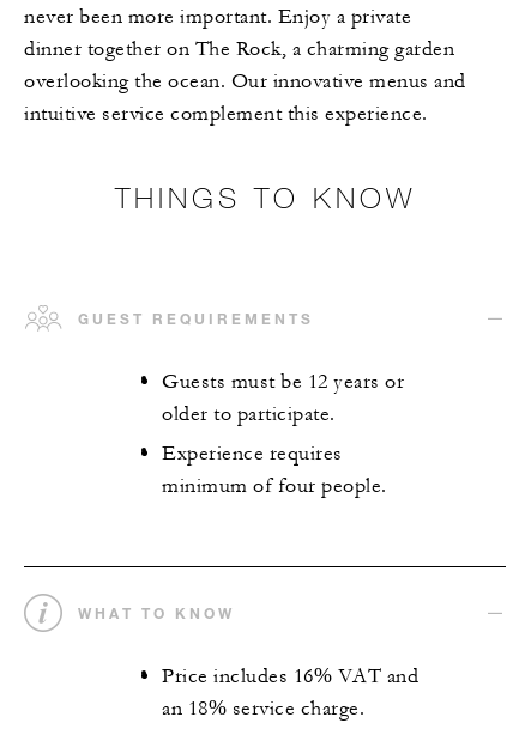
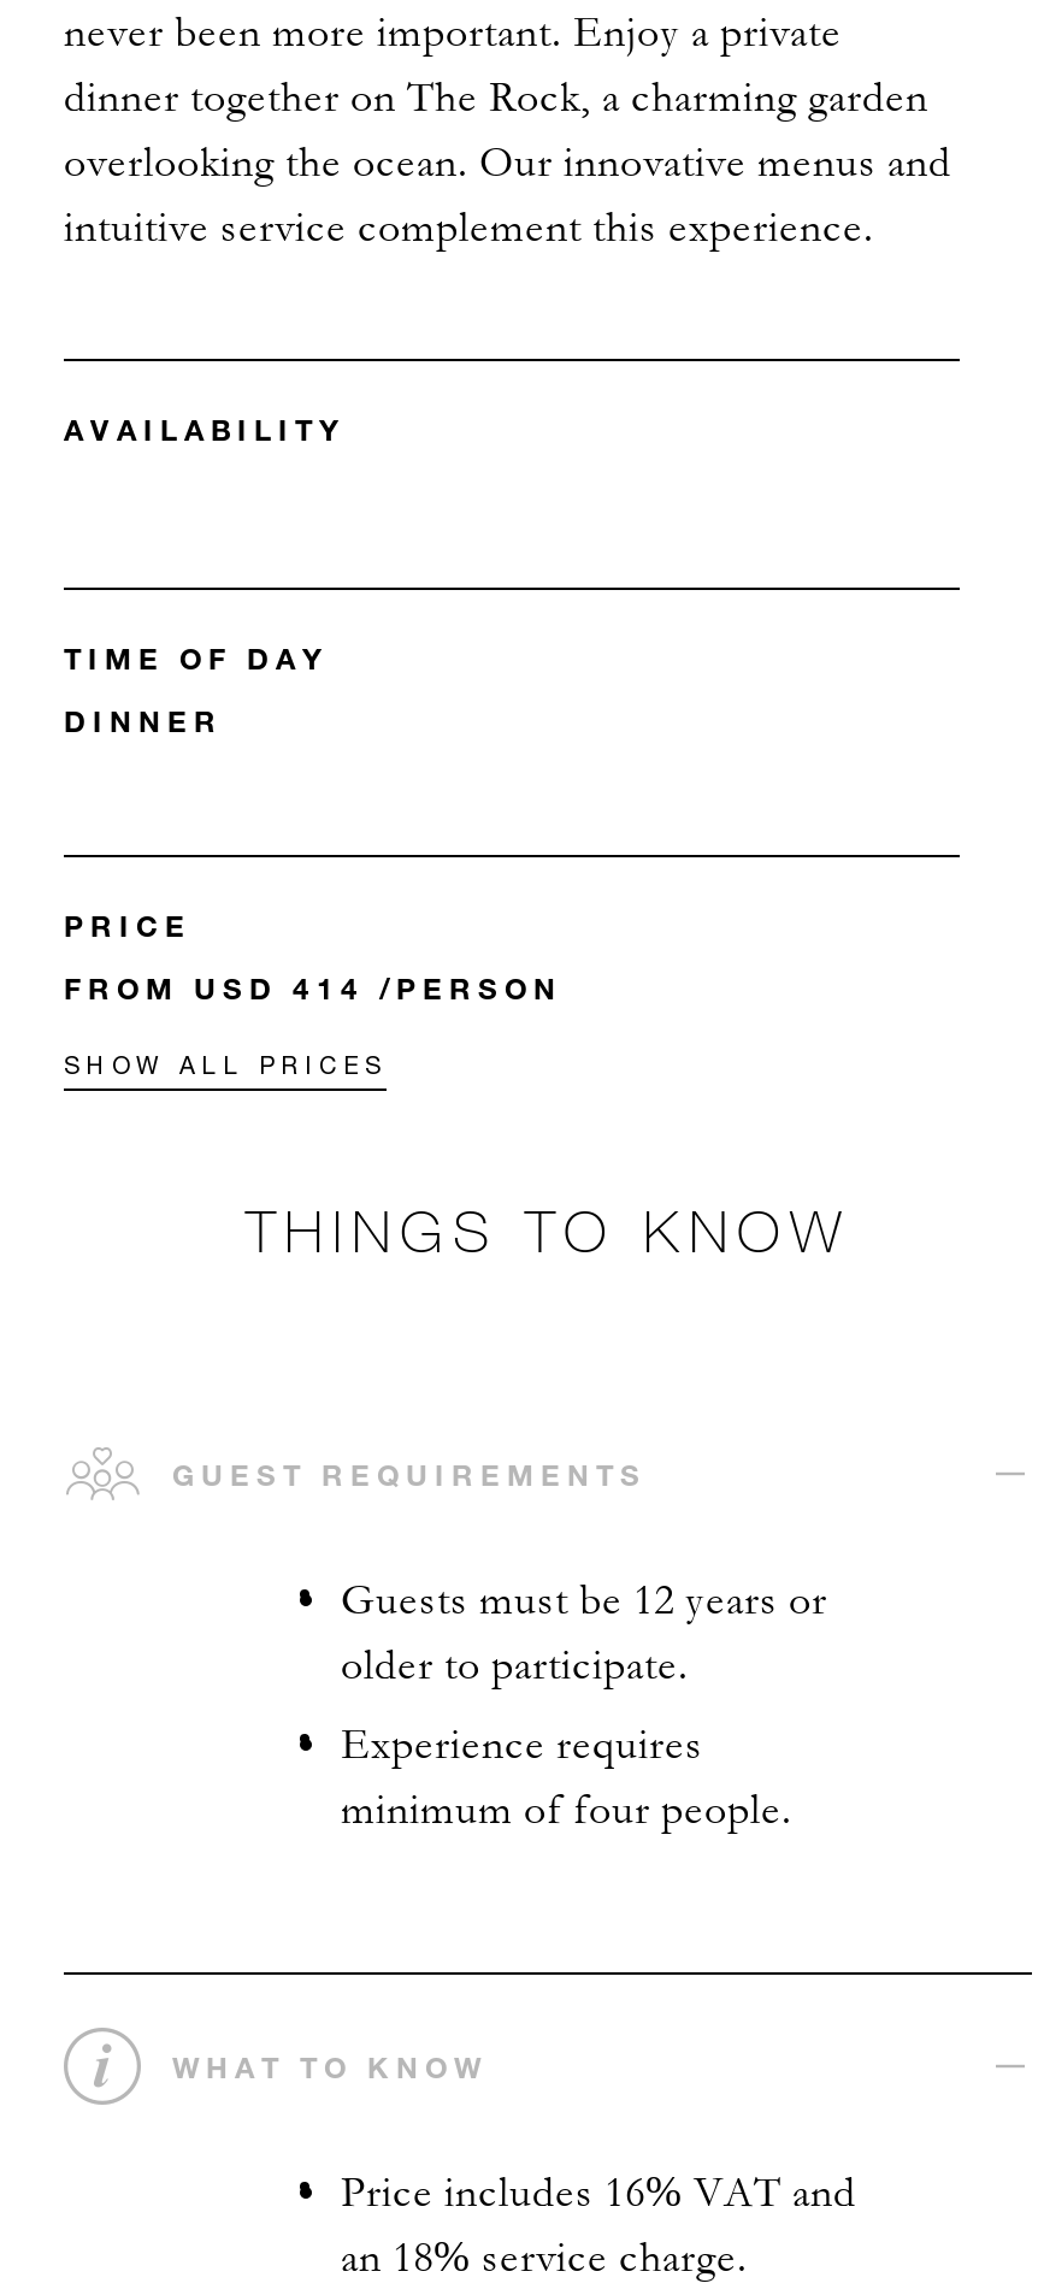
none -> [64,410,346,448] AVAILABILITY
none -> [64,639,329,740] TIME OF DAY | DINNER
none -> [64,906,562,1079] PRICE | FROM USD 414 /PERSON | SHOW ALL PRICES

